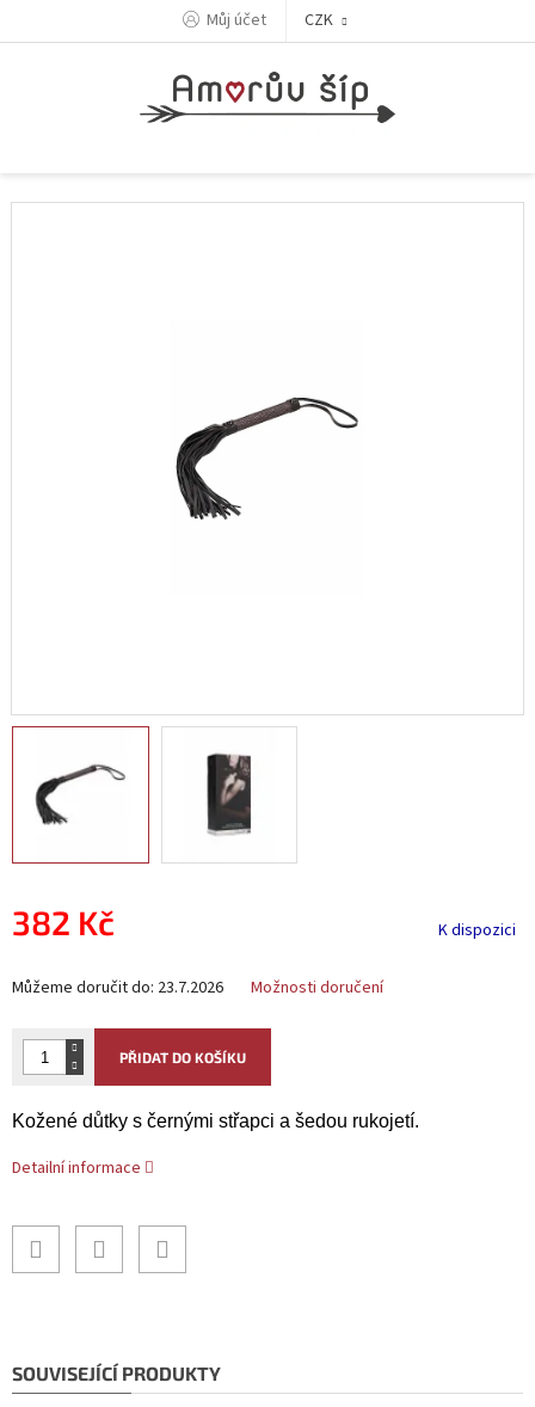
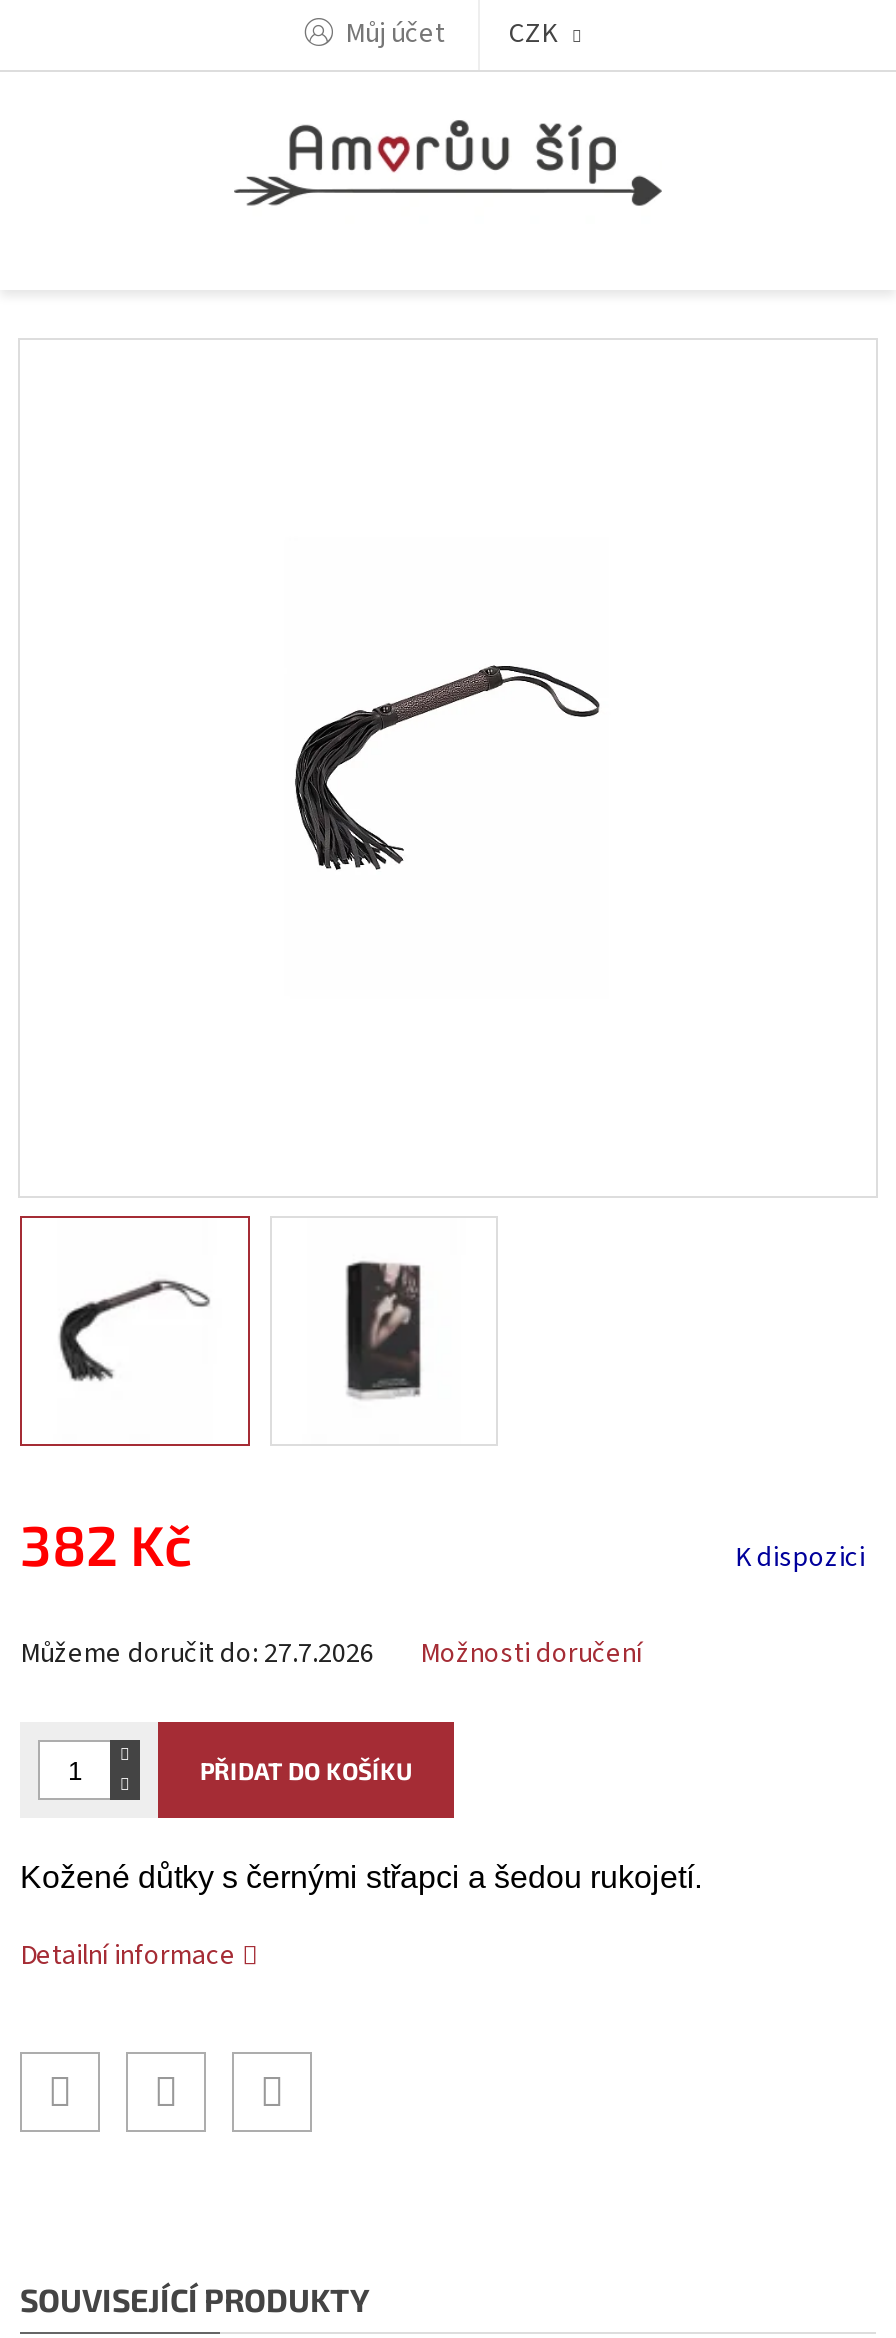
[12,975,223,999] Můžeme doručit do: 23.7.2026 -> [20,1633,374,1673] Můžeme doručit do: 27.7.2026

